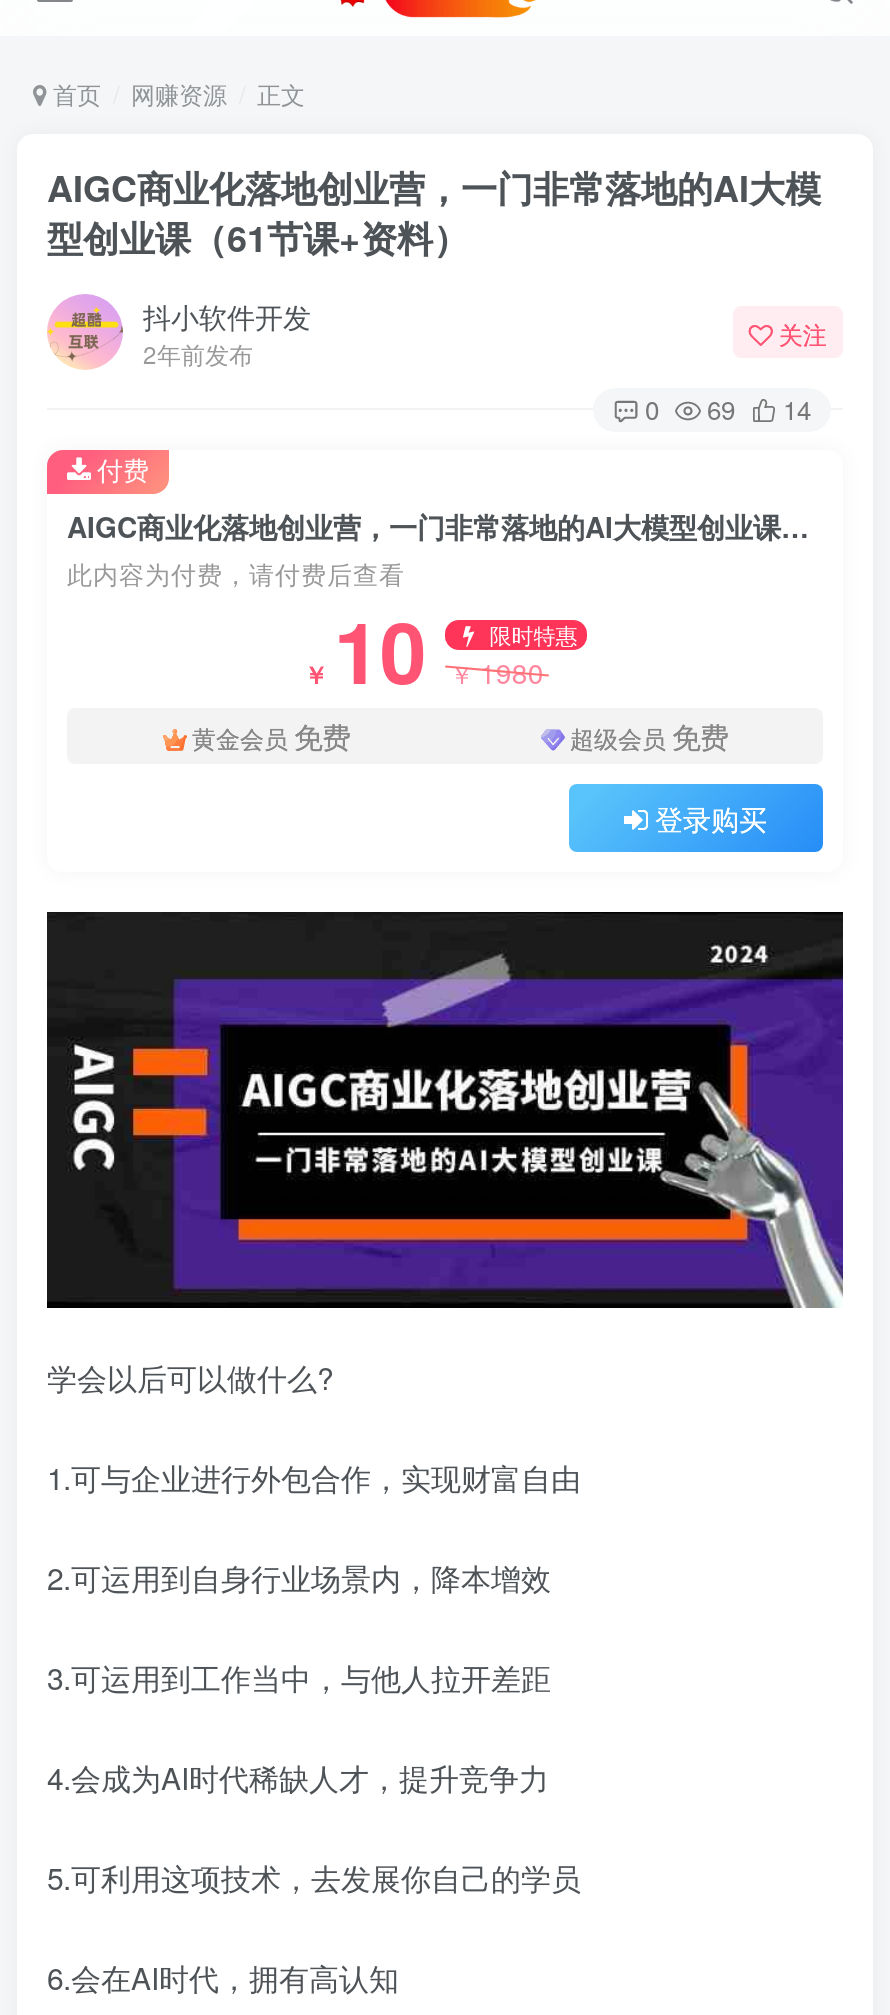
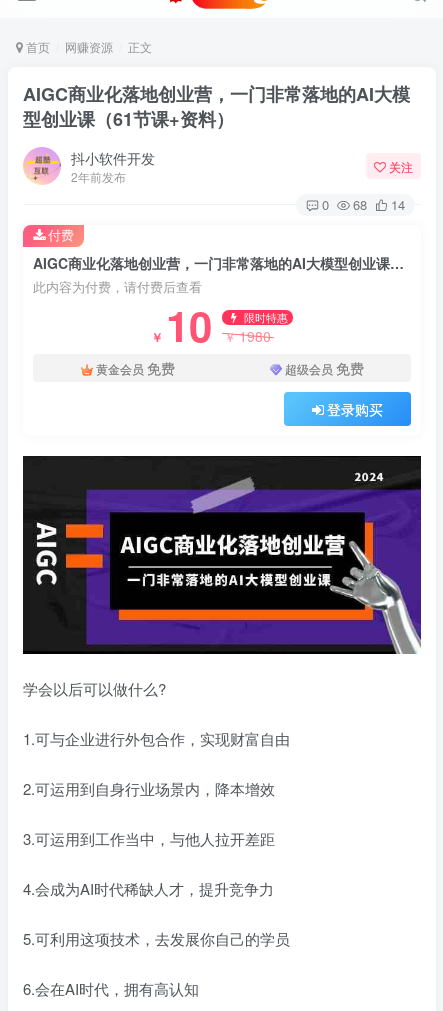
[645,390,811,428] 0 69 14 -> [322,195,405,214] 0 68 14

